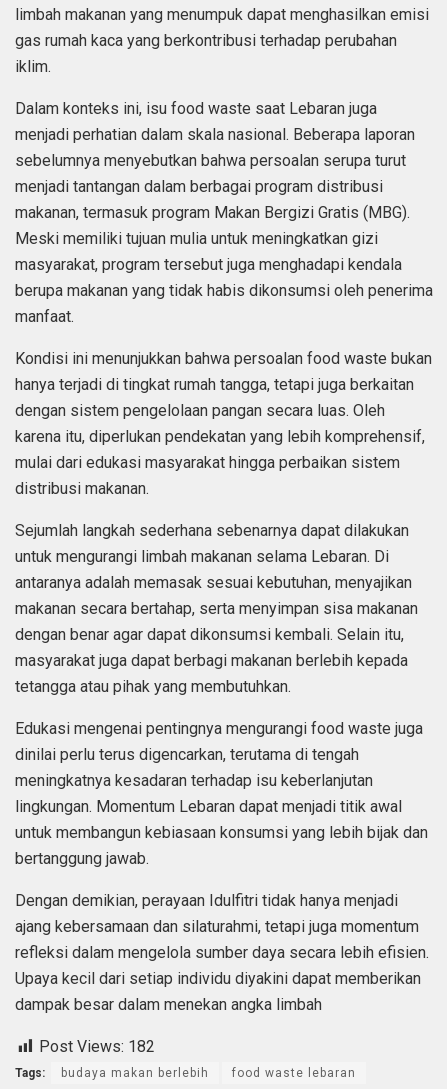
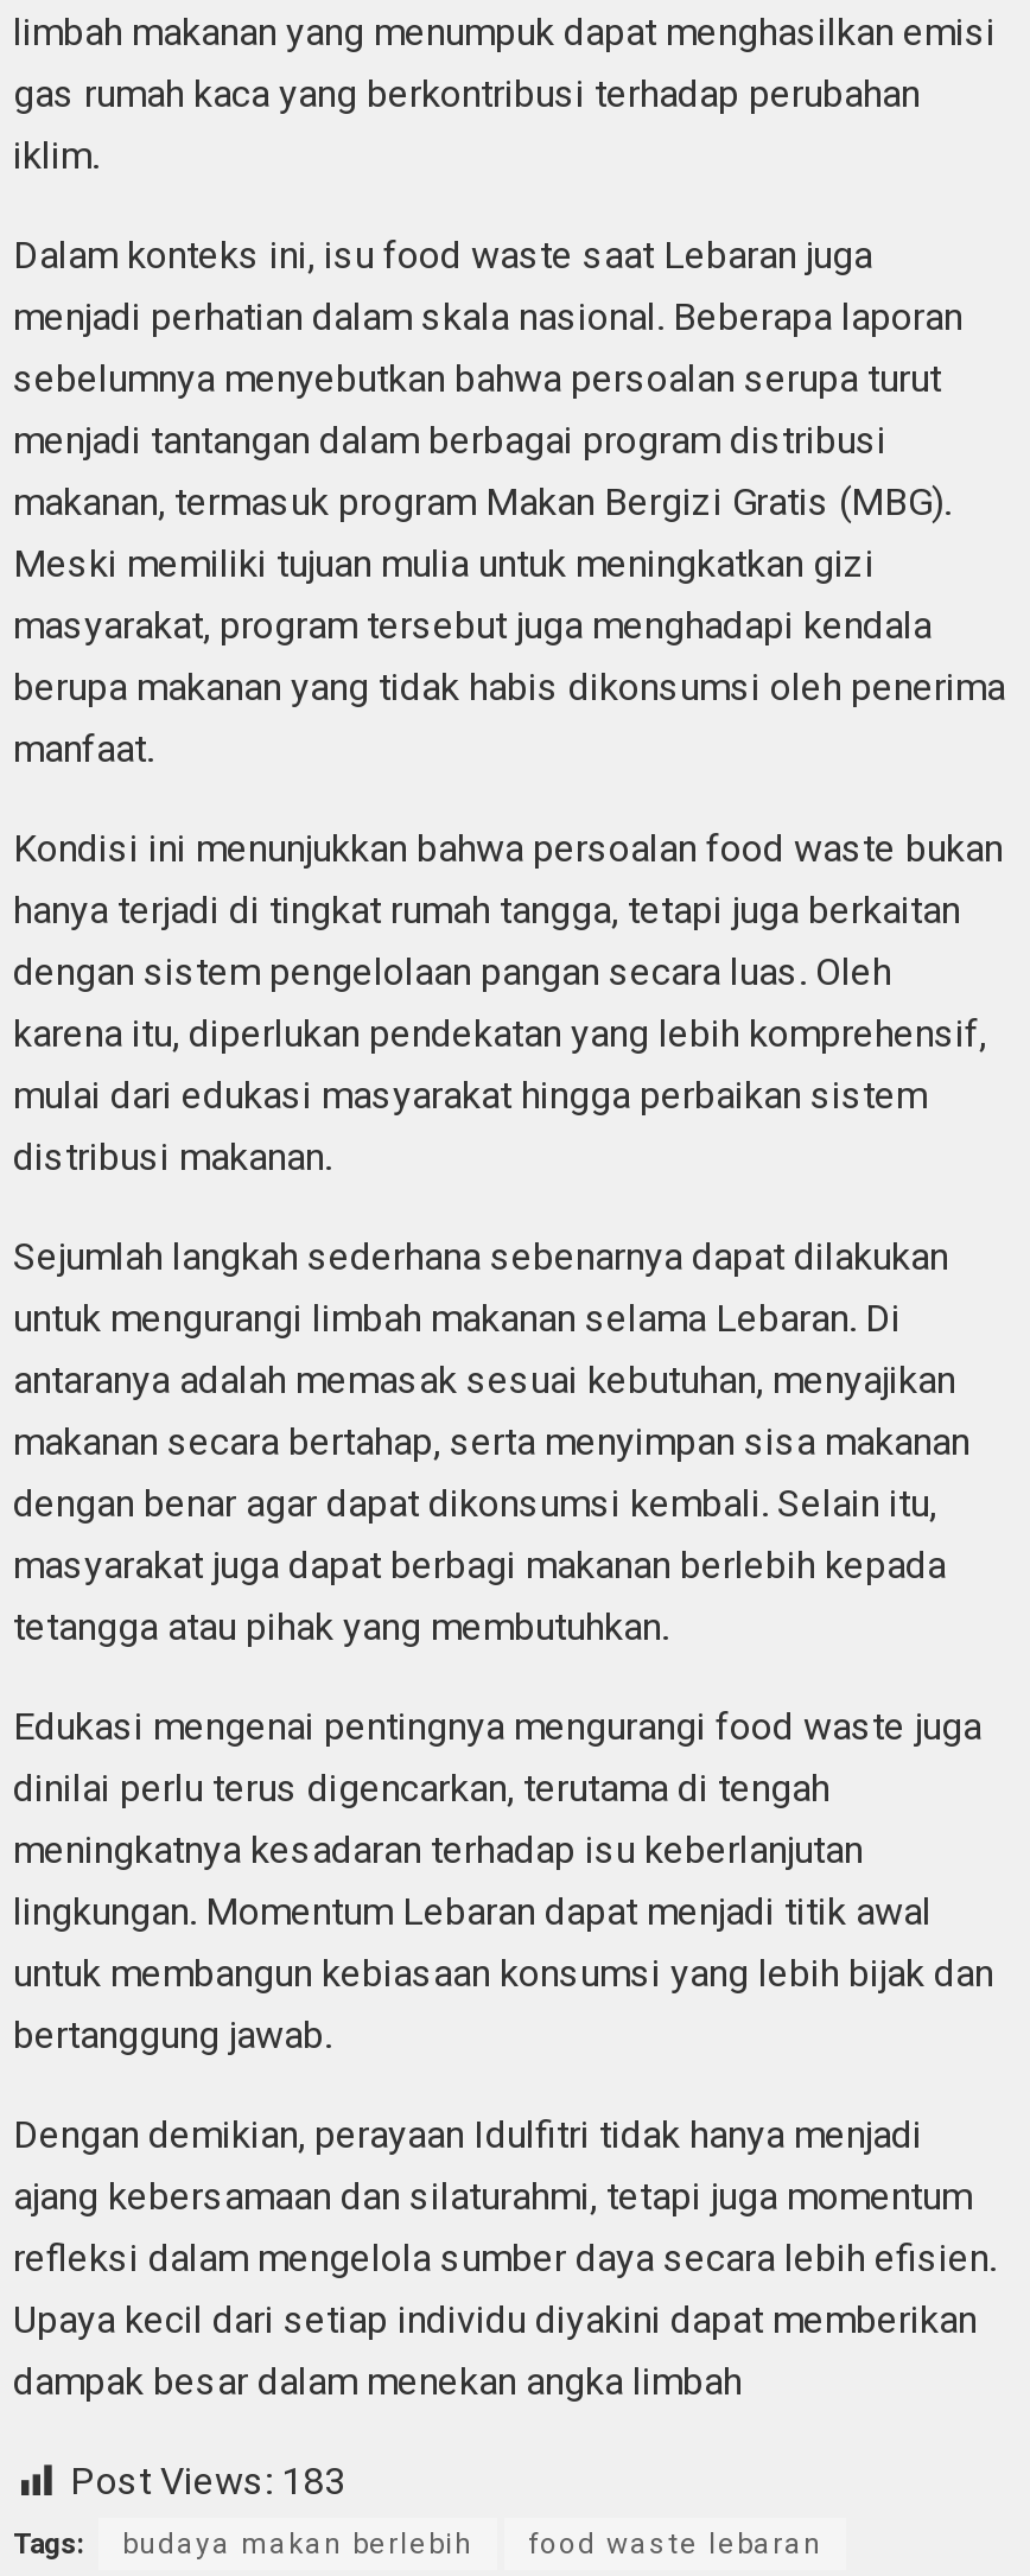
[39,1037,155,1056] Post Views: 182 -> [70,2460,345,2505] Post Views: 183

